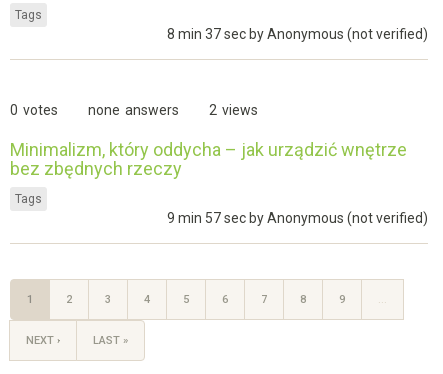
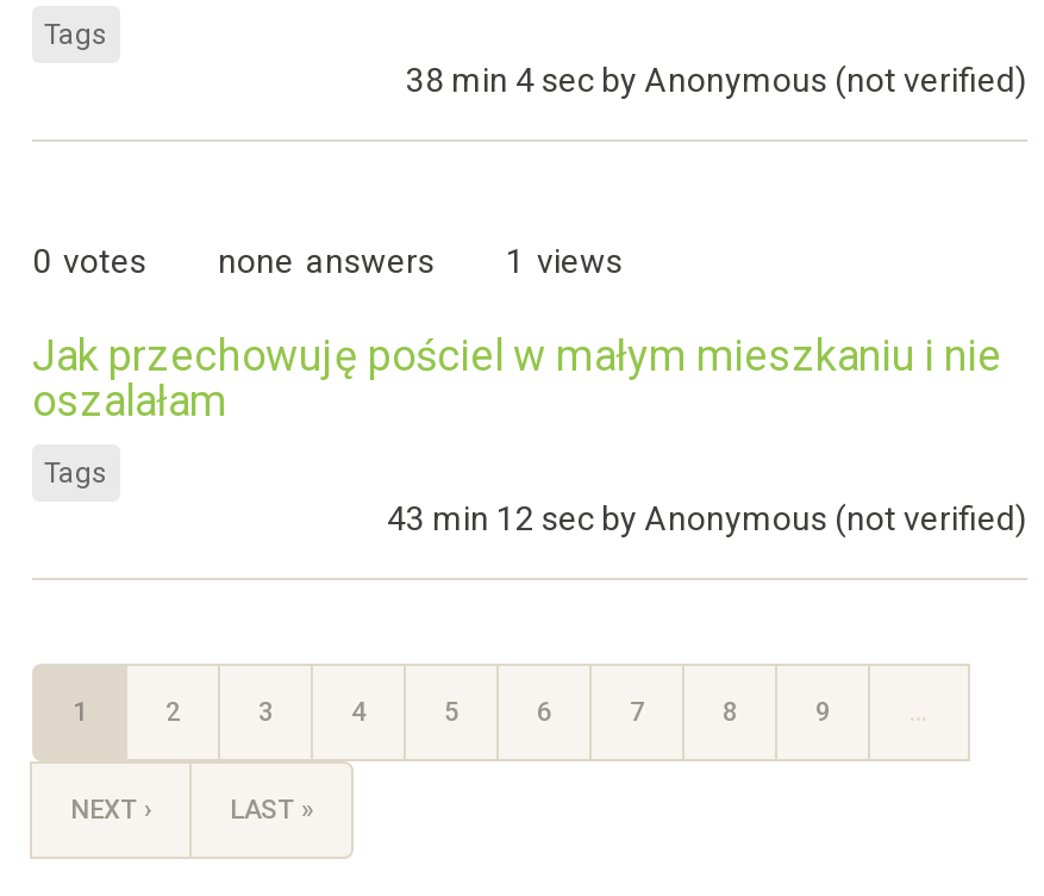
[167,26,428,42] 8 min 37 sec by Anonymous (not verified) -> [406,61,1027,99] 38 min 4 sec by Anonymous (not verified)
[209,102,258,118] 2 views -> [506,242,623,280] 1 views
[10,139,407,179] Minimalizm, który oddycha – jak urządzić wnętrze | bez zbędnych rzeczy -> [32,330,1001,425] Jak przechowuję pościel w małym mieszkaniu i nie | oszalałam
[167,210,428,226] 9 min 57 sec by Anonymous (not verified) -> [387,499,1027,537] 43 min 12 sec by Anonymous (not verified)

